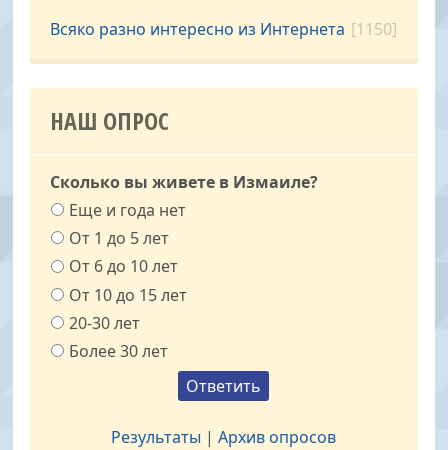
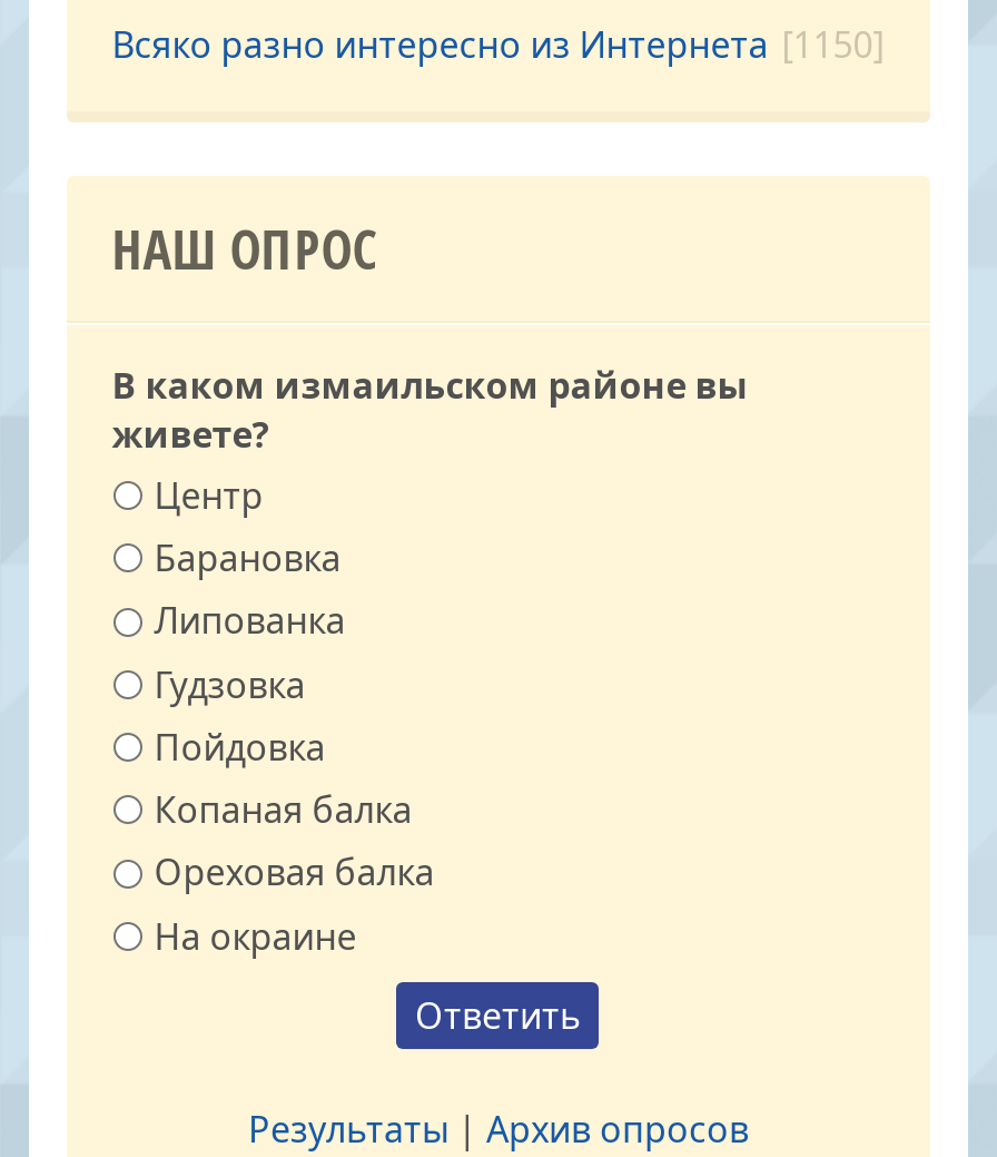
[50,171,318,362] Сколько вы живете в Измаиле? | Еще и года нет | От 1 до 5 лет | От 6 до 10 лет | От 10 до 15 лет | 20-30 лет | Более 30 лет -> [112,361,748,960] В каком измаильском районе вы | живете? | Центр | Барановка | Липованка | Гудзовка | Пойдовка | Копаная балка | Ореховая балка | На окраине

